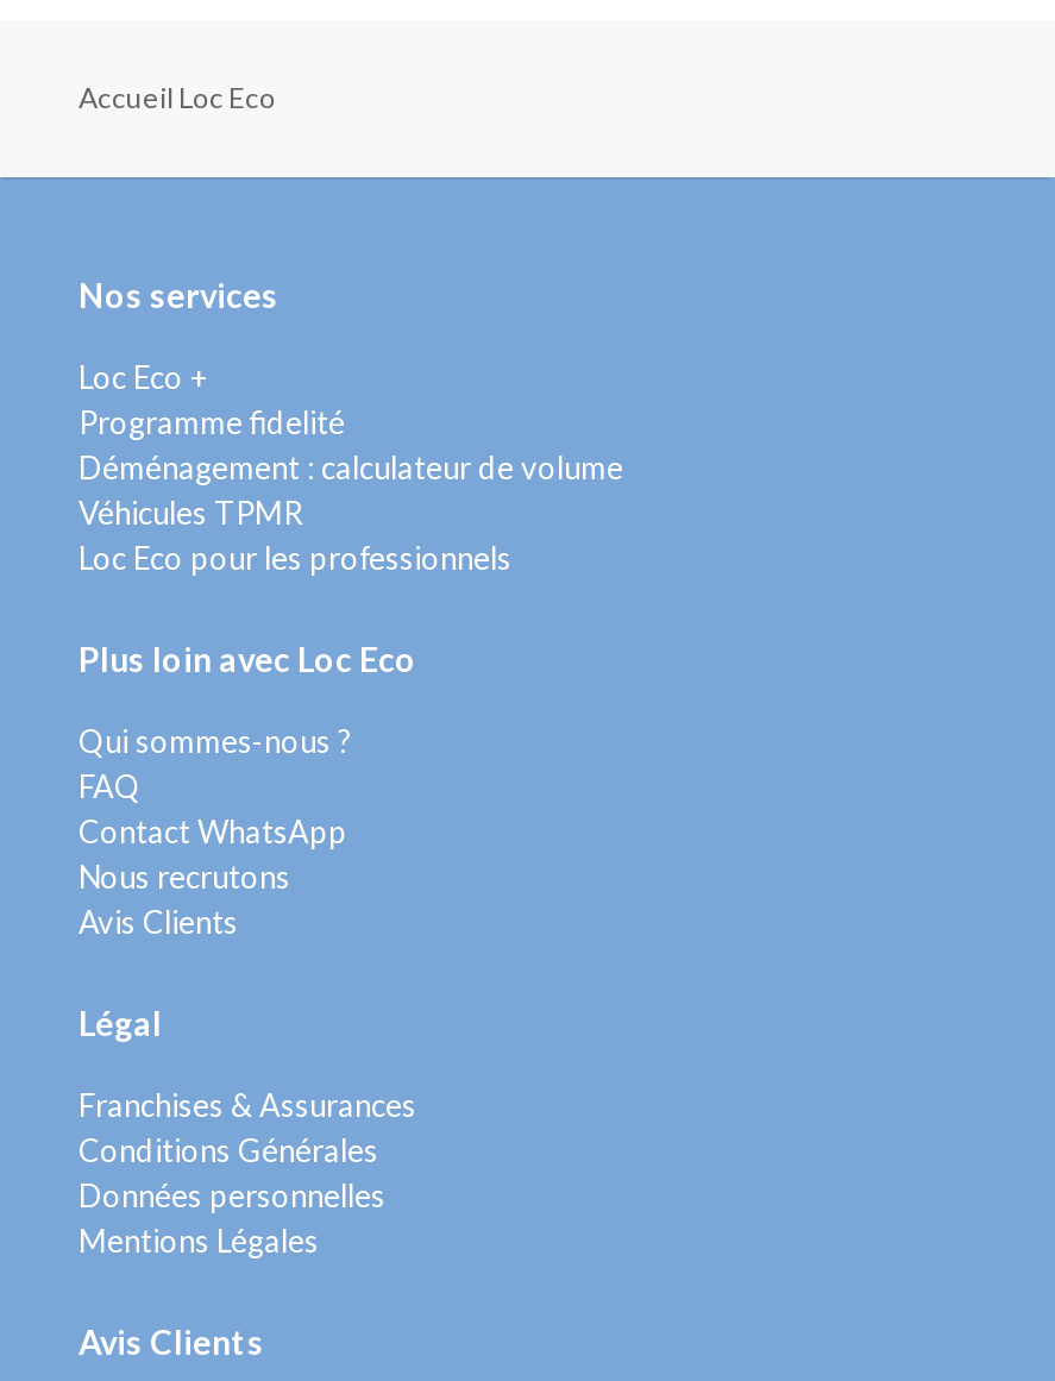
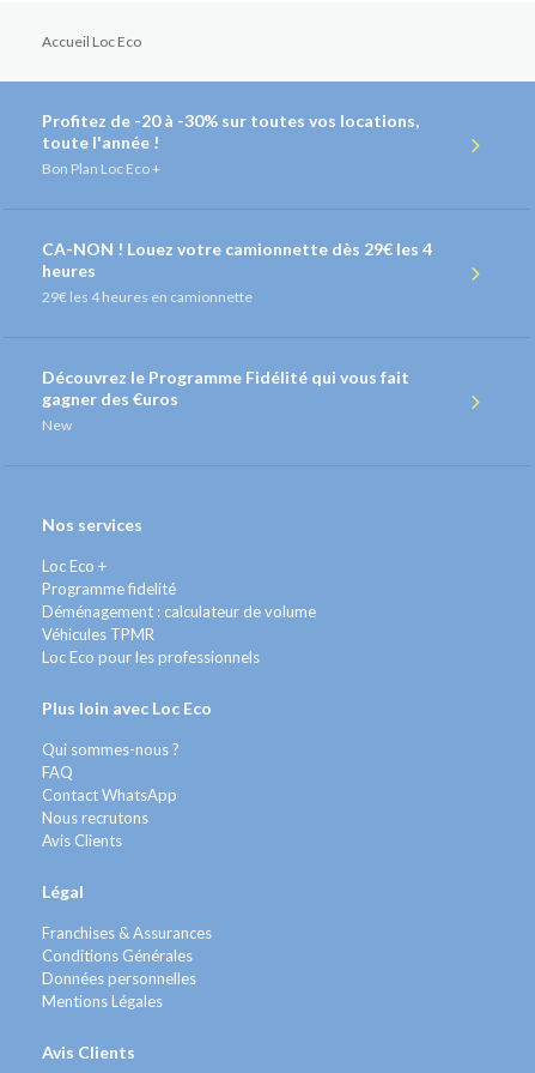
none -> [42,110,419,177] Profitez de -20 à -30% sur toutes vos locations, | toute l'année ! | Bon Plan Loc Eco +
none -> [42,238,432,305] CA-NON ! Louez votre camionnette dès 29€ les 4 | heures | 29€ les 4 heures en camionnette
none -> [42,366,409,434] Découvrez le Programme Fidélité qui vous fait | gagner des €uros | New

